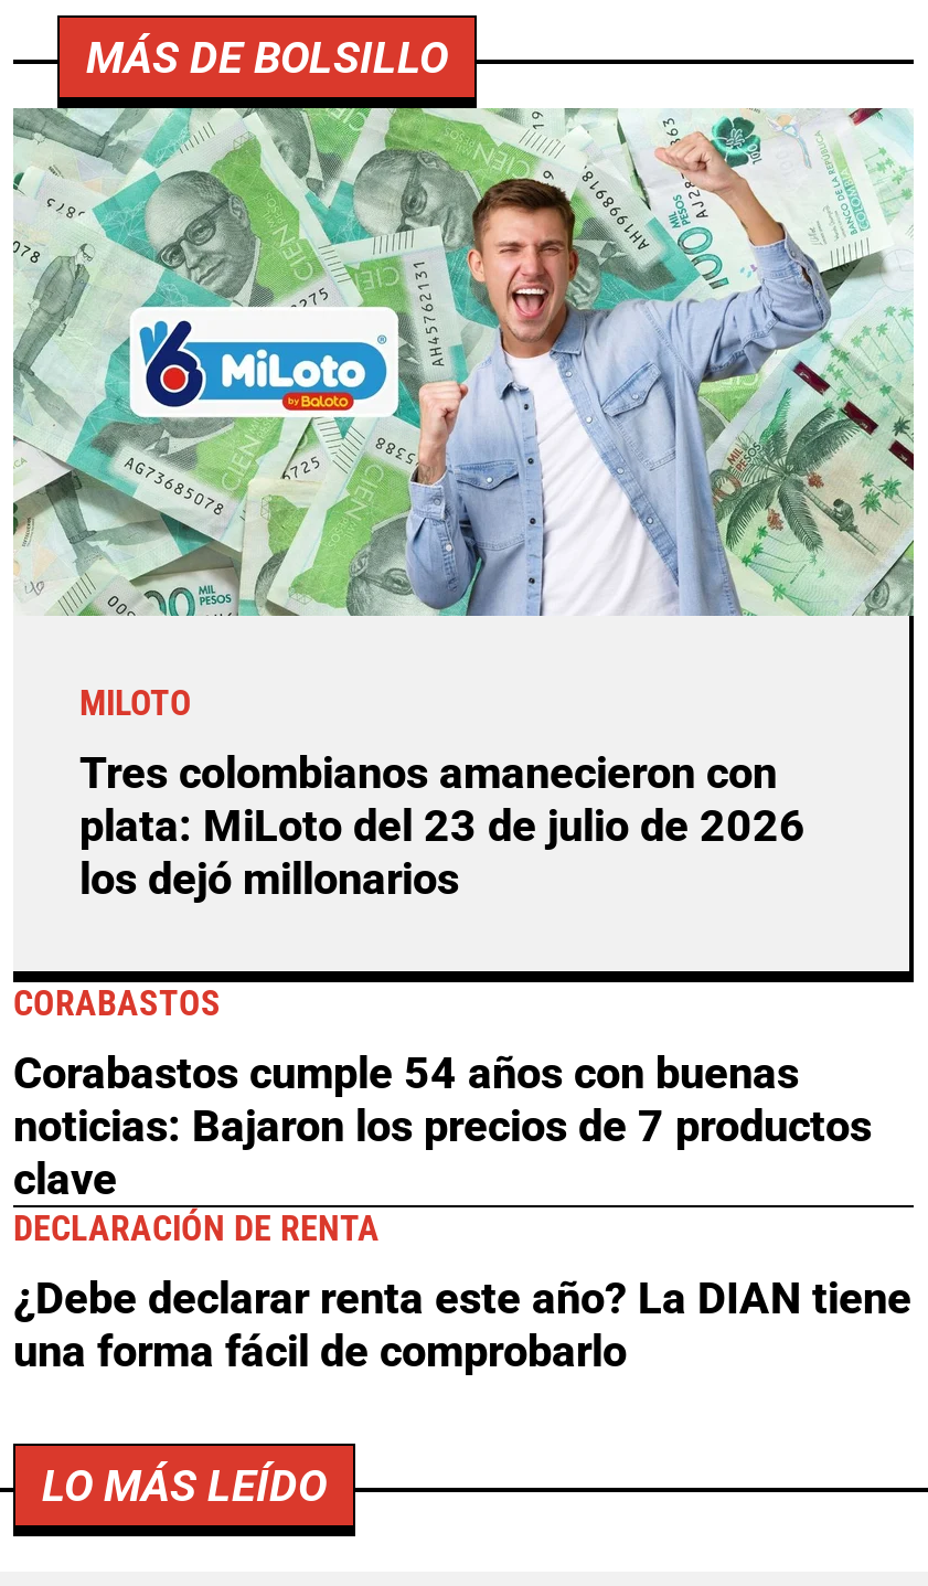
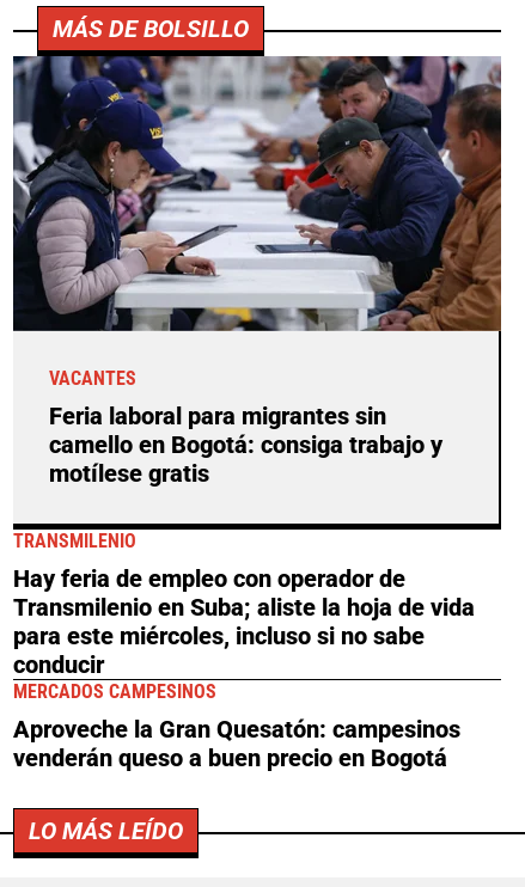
[11,106,914,905] [image] | MILOTO | Tres colombianos amanecieron con | plata: MiLoto del 23 de julio de 2026 | los dejó millonarios -> [12,55,502,487] [image] | VACANTES | Feria laboral para migrantes sin | camello en Bogotá: consiga trabajo y | motílese gratis
[13,982,911,1377] CORABASTOS | Corabastos cumple 54 años con buenas | noticias: Bajaron los precios de 7 productos | clave | DECLARACIÓN DE RENTA | ¿Debe declarar renta este año? La DIAN tiene | una forma fácil de comprobarlo -> [13,529,475,772] TRANSMILENIO | Hay feria de empleo con operador de | Transmilenio en Suba; aliste la hoja de vida | para este miércoles, incluso si no sabe | conducir | MERCADOS CAMPESINOS | Aproveche la Gran Quesatón: campesinos | venderán queso a buen precio en Bogotá

